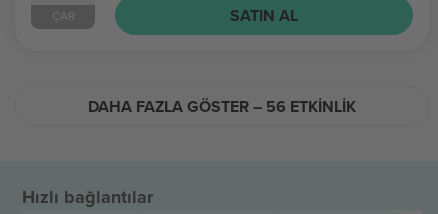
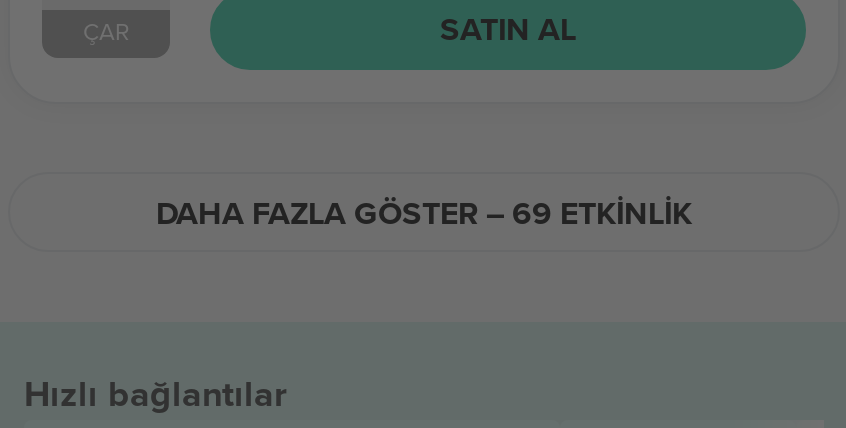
[88,94,356,117] DAHA FAZLA GÖSTER – 56 ETKINLIK -> [156,189,692,235] DAHA FAZLA GÖSTER – 69 ETKINLIK

